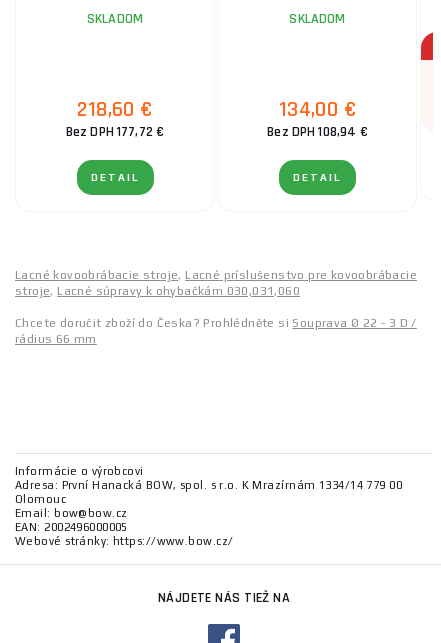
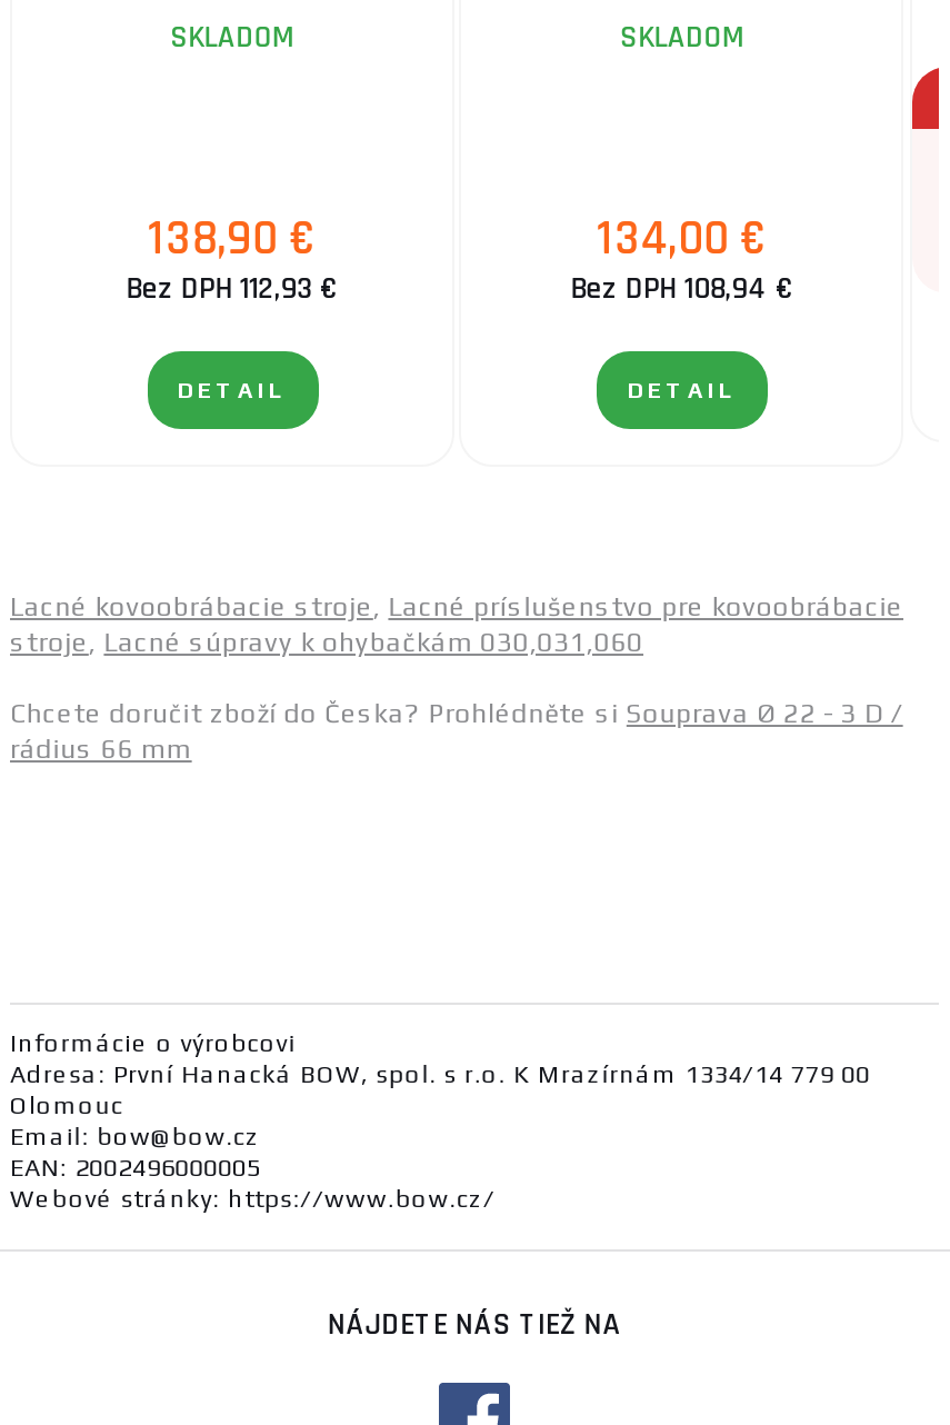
[77,96,153,124] 218,60 € -> [148,209,317,271] 138,90 €
[66,123,164,141] Bez DPH 177,72 € -> [126,269,338,309] Bez DPH 112,93 €

